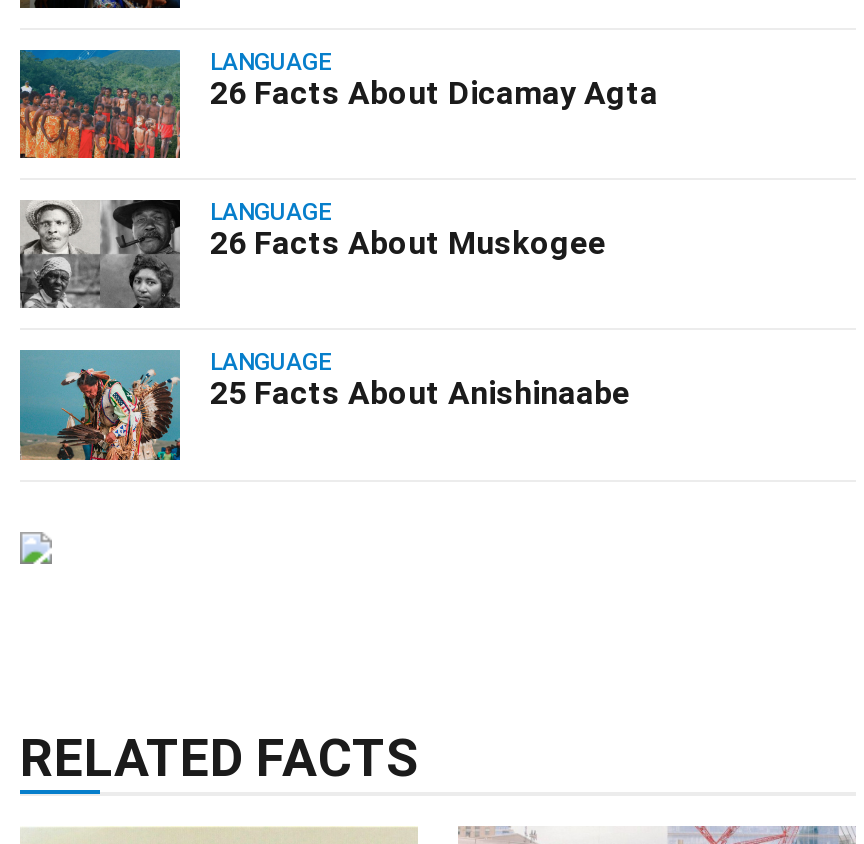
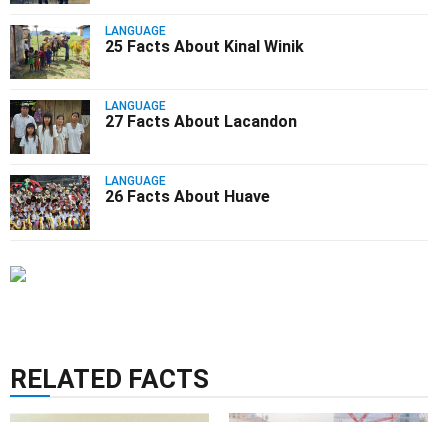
[18,48,658,160] [image] | 26 Facts About Dicamay Agta -> [9,24,304,80] [image] | 25 Facts About Kinal Winik
[18,198,606,308] [image] | 26 Facts About Muskogee -> [9,99,297,155] [image] | 27 Facts About Lacandon
[18,348,630,462] [image] | 25 Facts About Anishinaabe -> [9,174,270,231] [image] | 26 Facts About Huave

